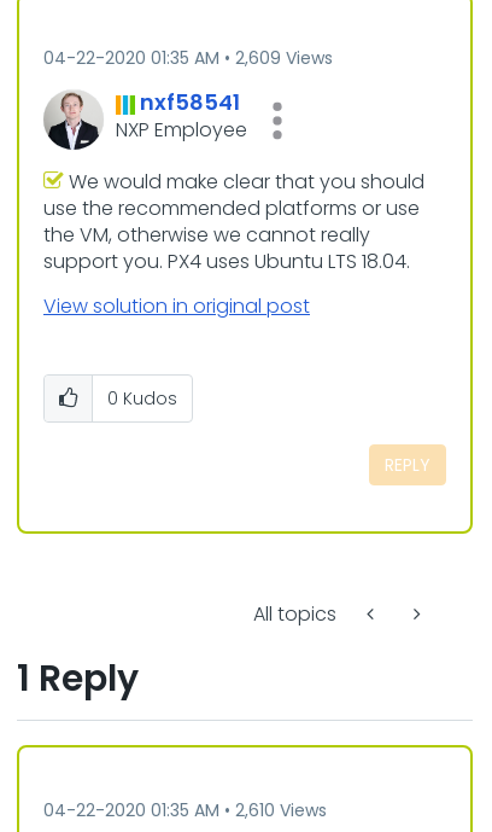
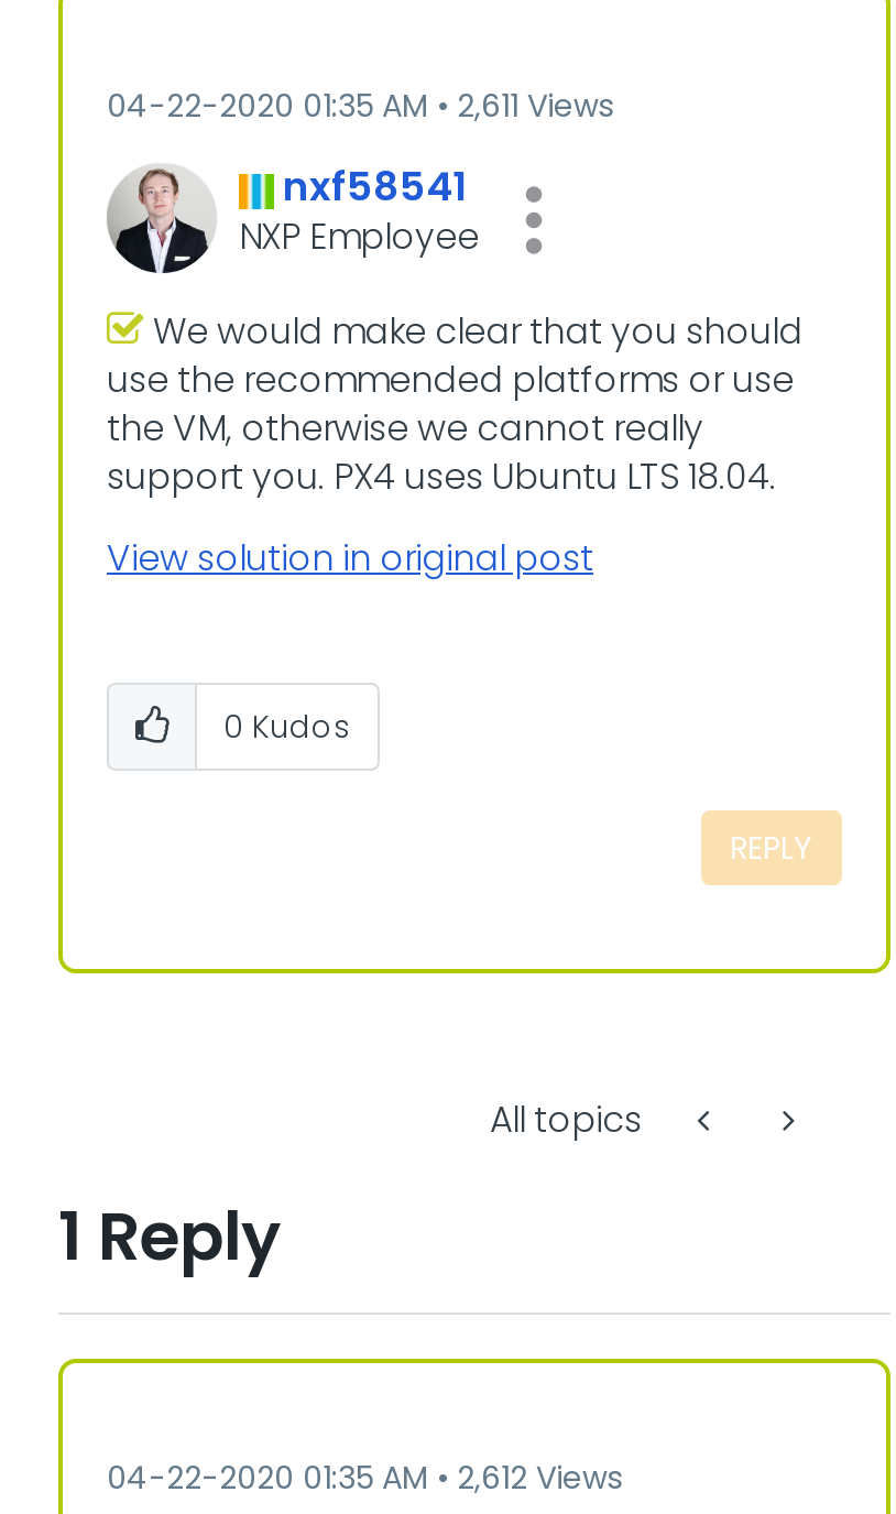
[43,46,333,70] 04-22-2020 01:35 AM 2,609 Views -> [107,84,613,128] 04-22-2020 01:35 AM 2,611 Views
[43,798,327,822] 04-22-2020 01:35 AM 2,610 Views -> [107,1456,622,1500] 04-22-2020 01:35 AM 2,612 Views

